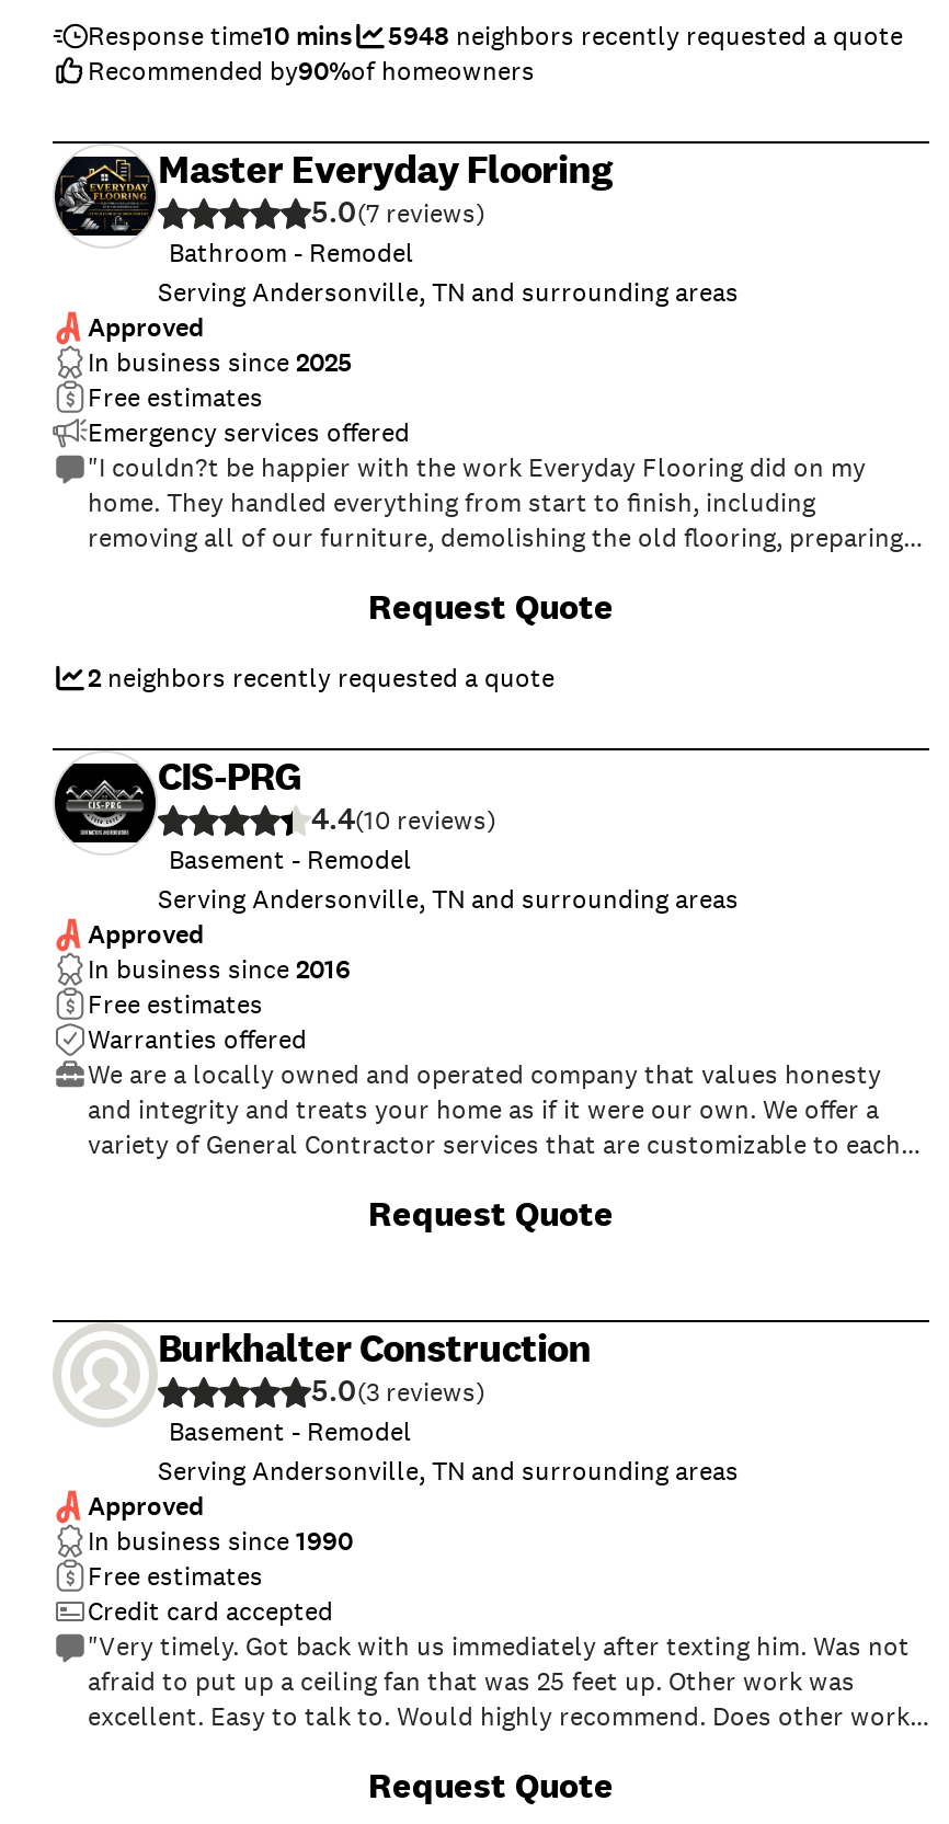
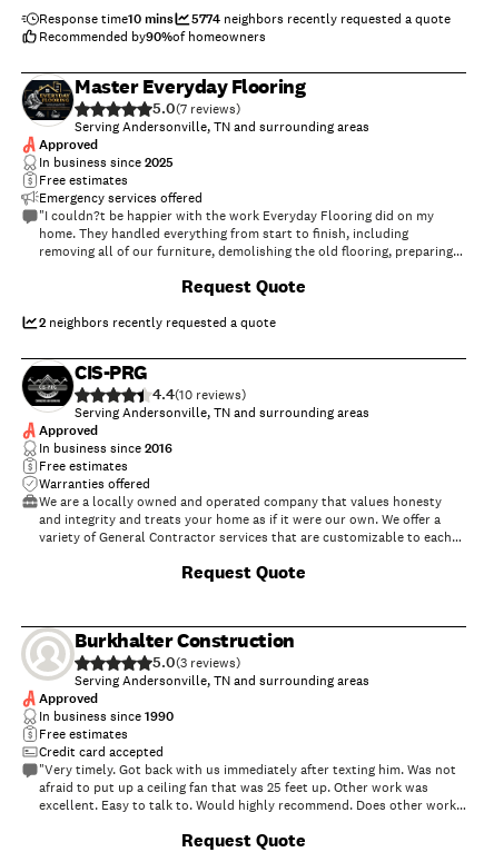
[388,19,903,54] 5948 neighbors recently requested a quote -> [191,10,451,28] 5774 neighbors recently requested a quote
[169,236,414,271] Bathroom - Remodel -> none
[169,842,412,877] Basement - Remodel -> none
[169,1414,412,1449] Basement - Remodel -> none

